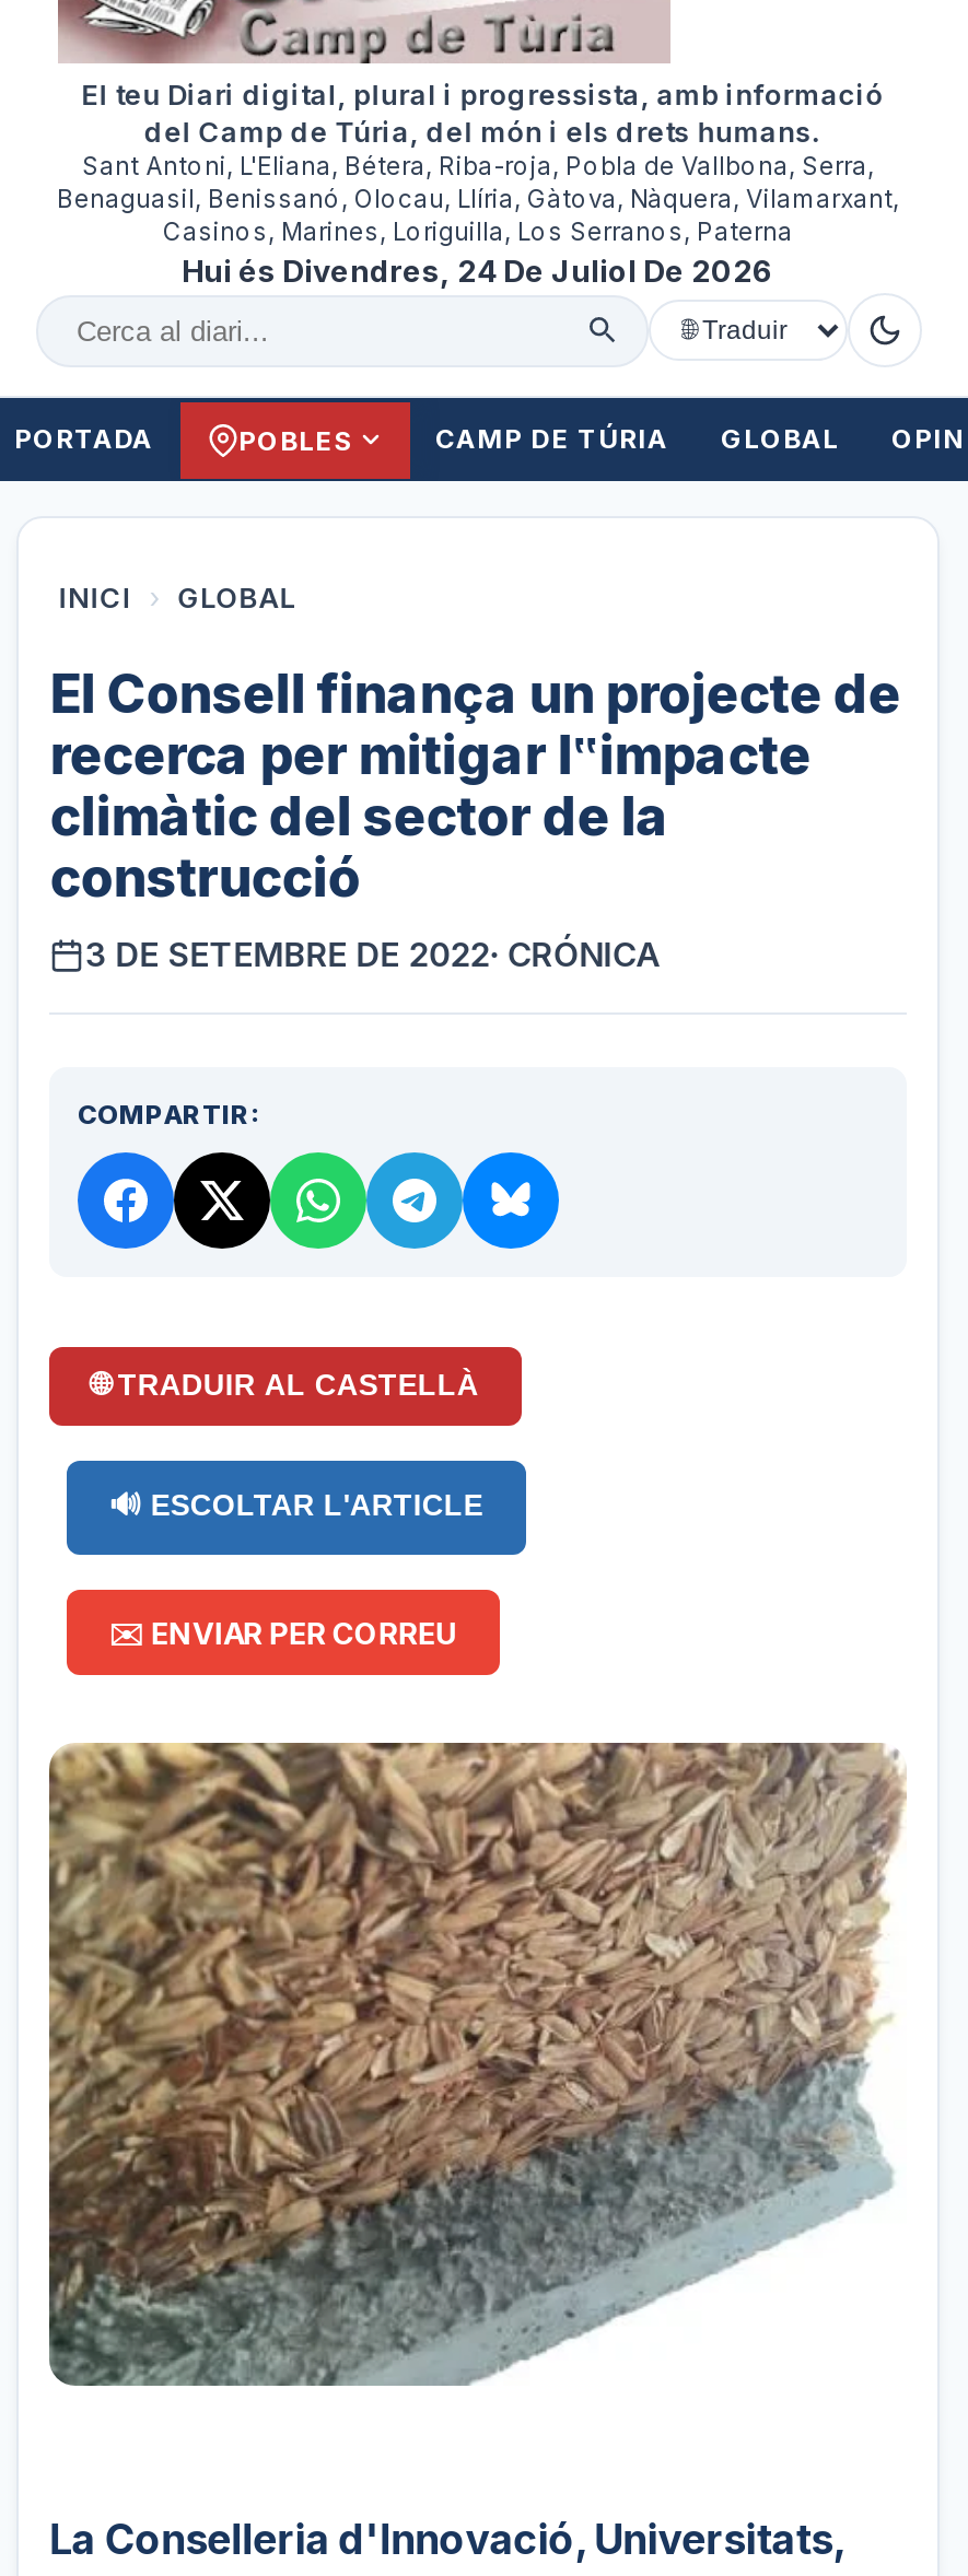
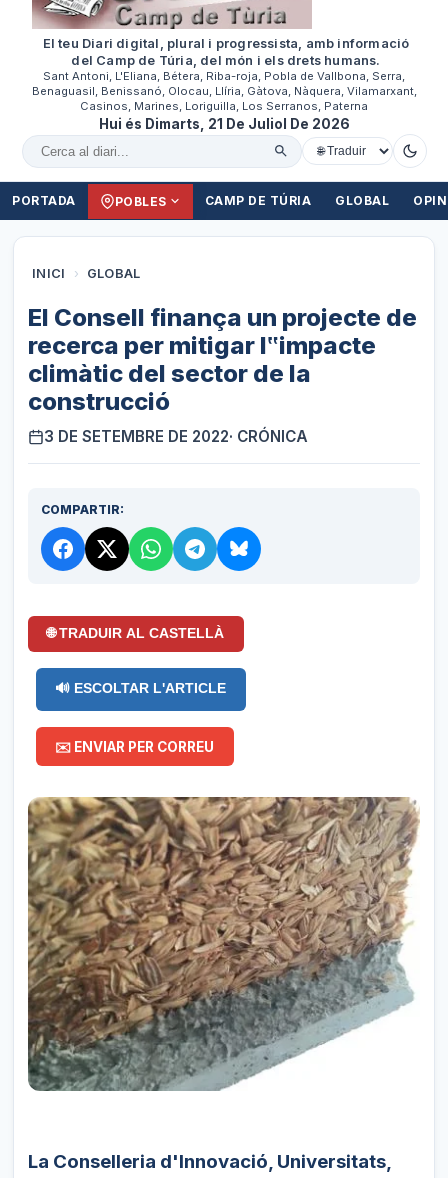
[182,255,774,290] Hui és Divendres, 24 De Juliol De 2026 -> [98,116,349,132] Hui és Dimarts, 21 De Juliol De 2026

